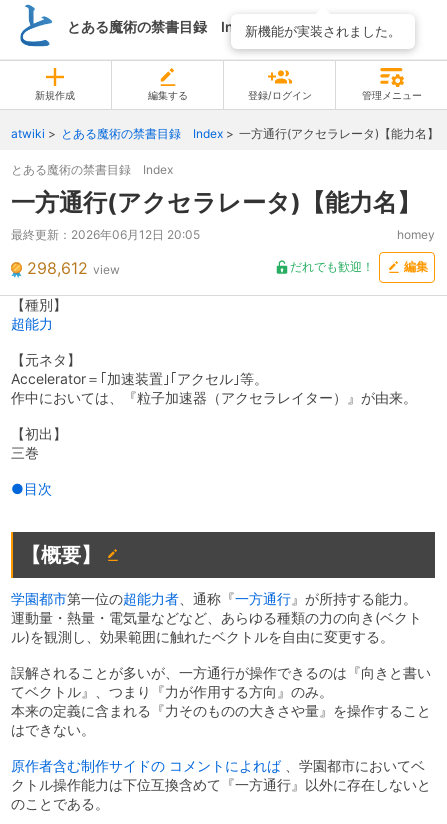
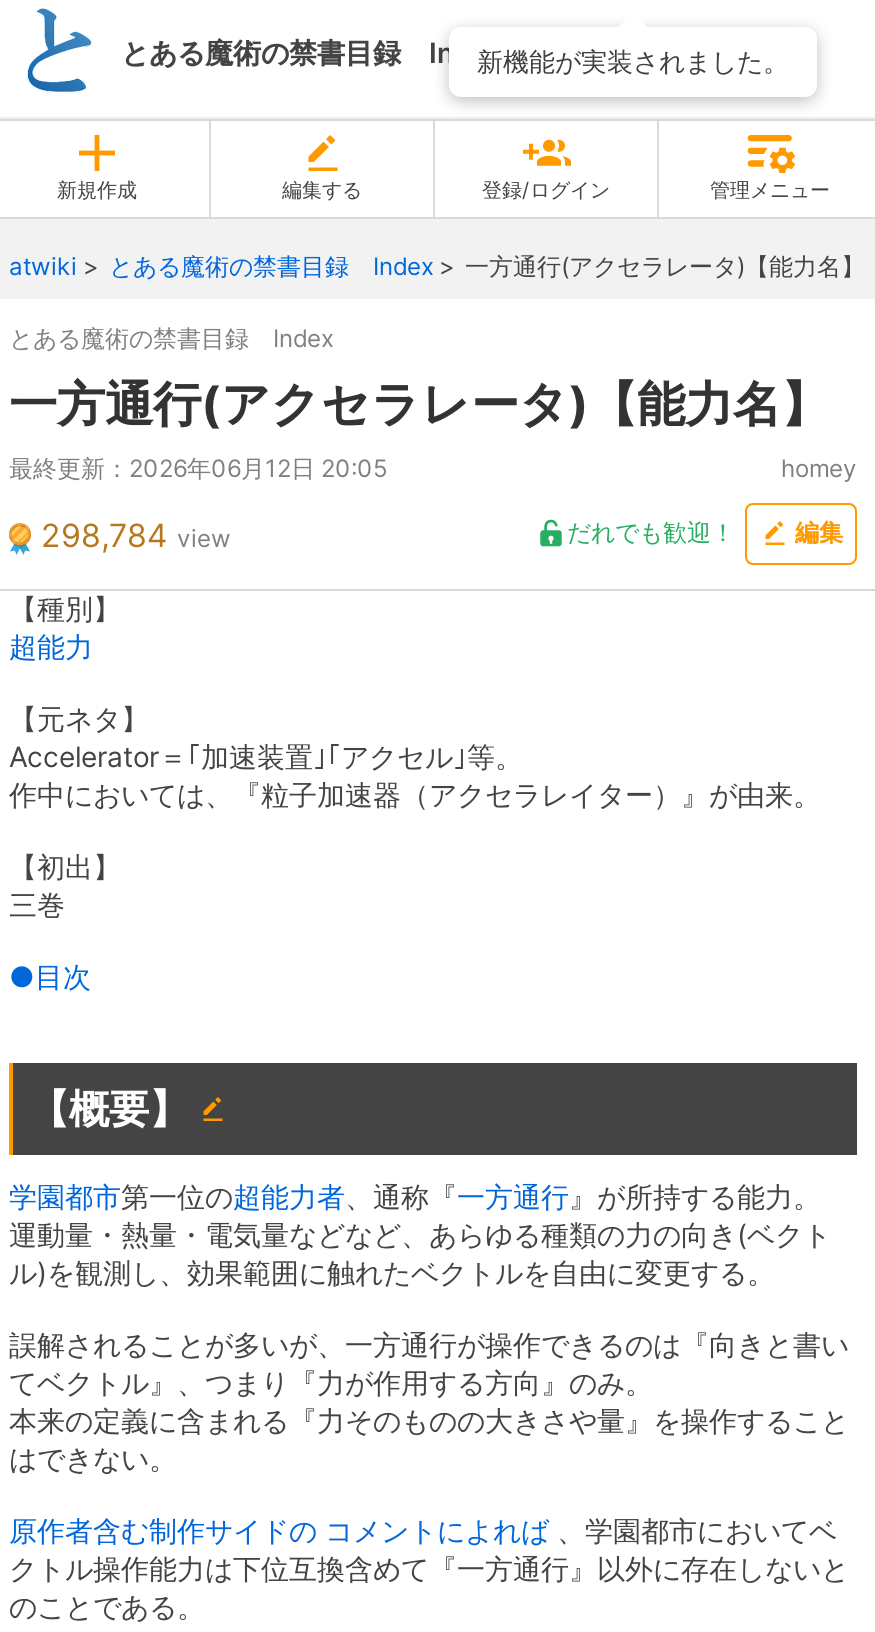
[27,257,120,277] 298,612 view -> [41,514,231,554] 298,784 view

